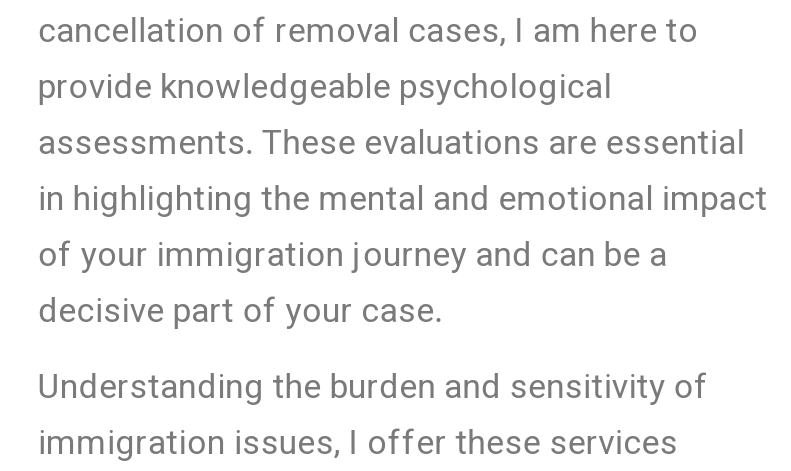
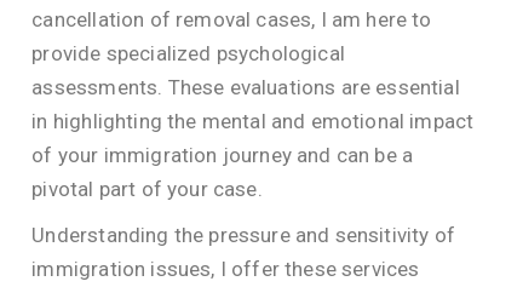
[38,66,612,106] provide knowledgeable psychological -> [32,41,345,65] provide specialized psychological
[38,290,443,330] decisive part of your case. -> [32,176,262,201] pivotal part of your case.
[38,366,708,406] Understanding the burden and sensitivity of -> [32,222,455,247] Understanding the pressure and sensitivity of

